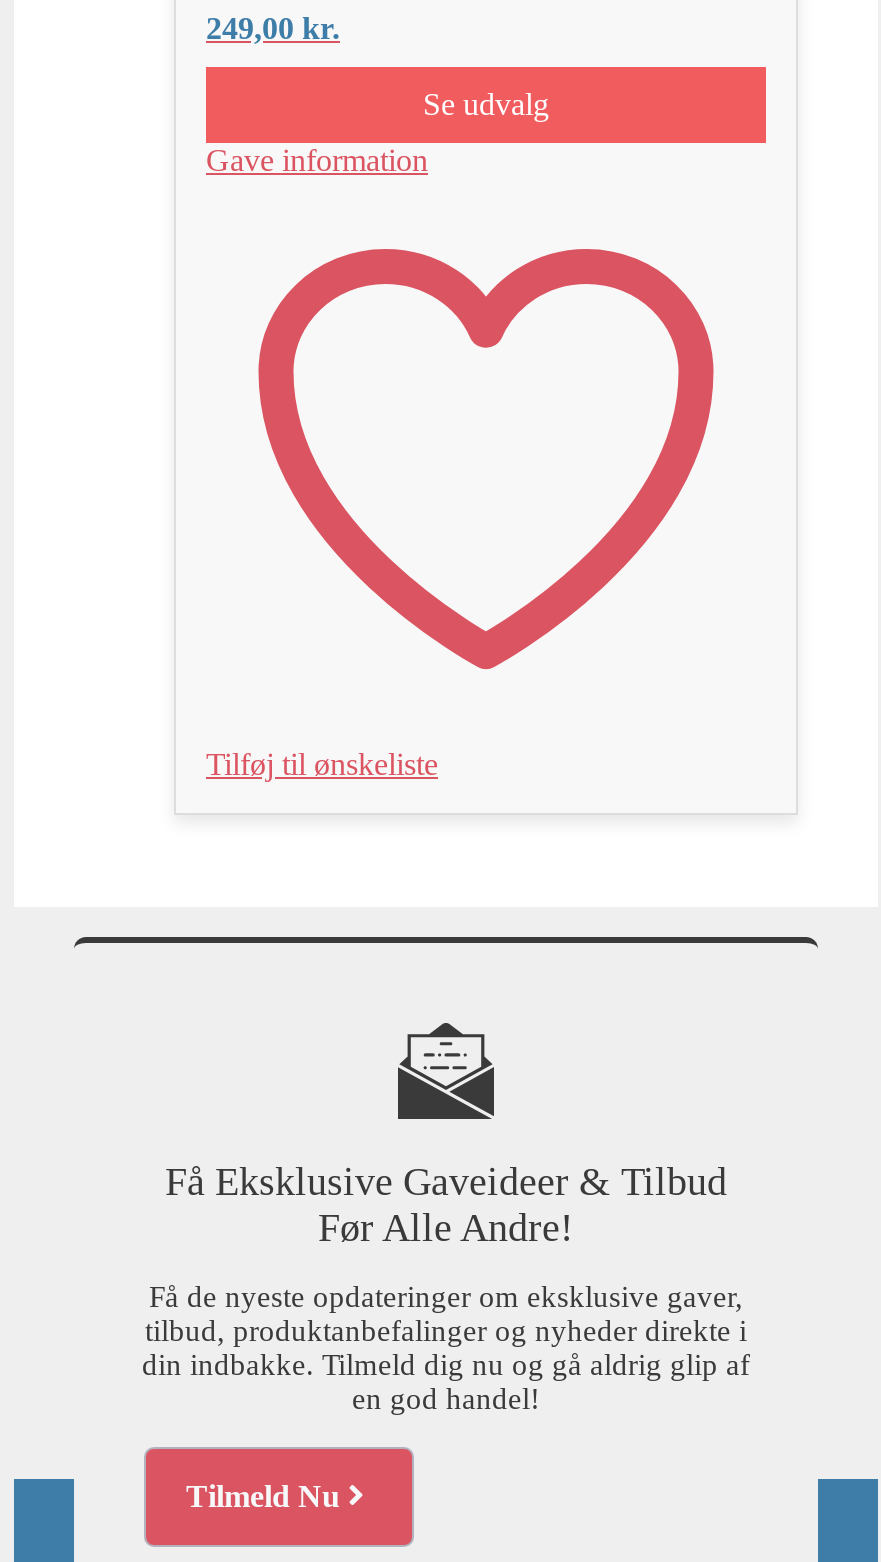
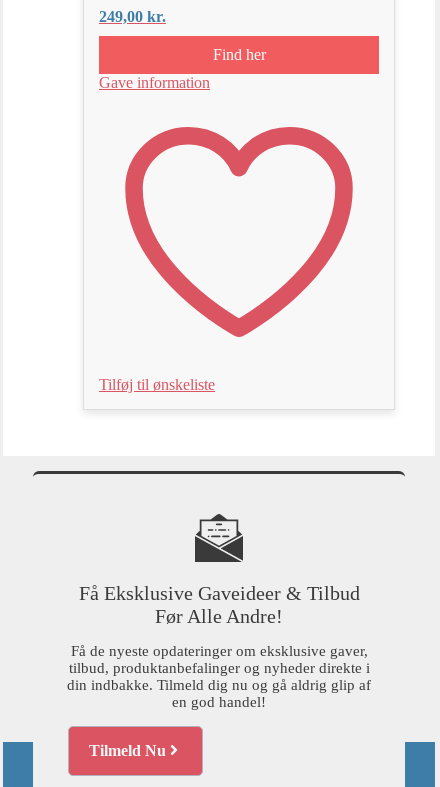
[423,86,549,120] Se udvalg -> [212,46,265,63] Find her

